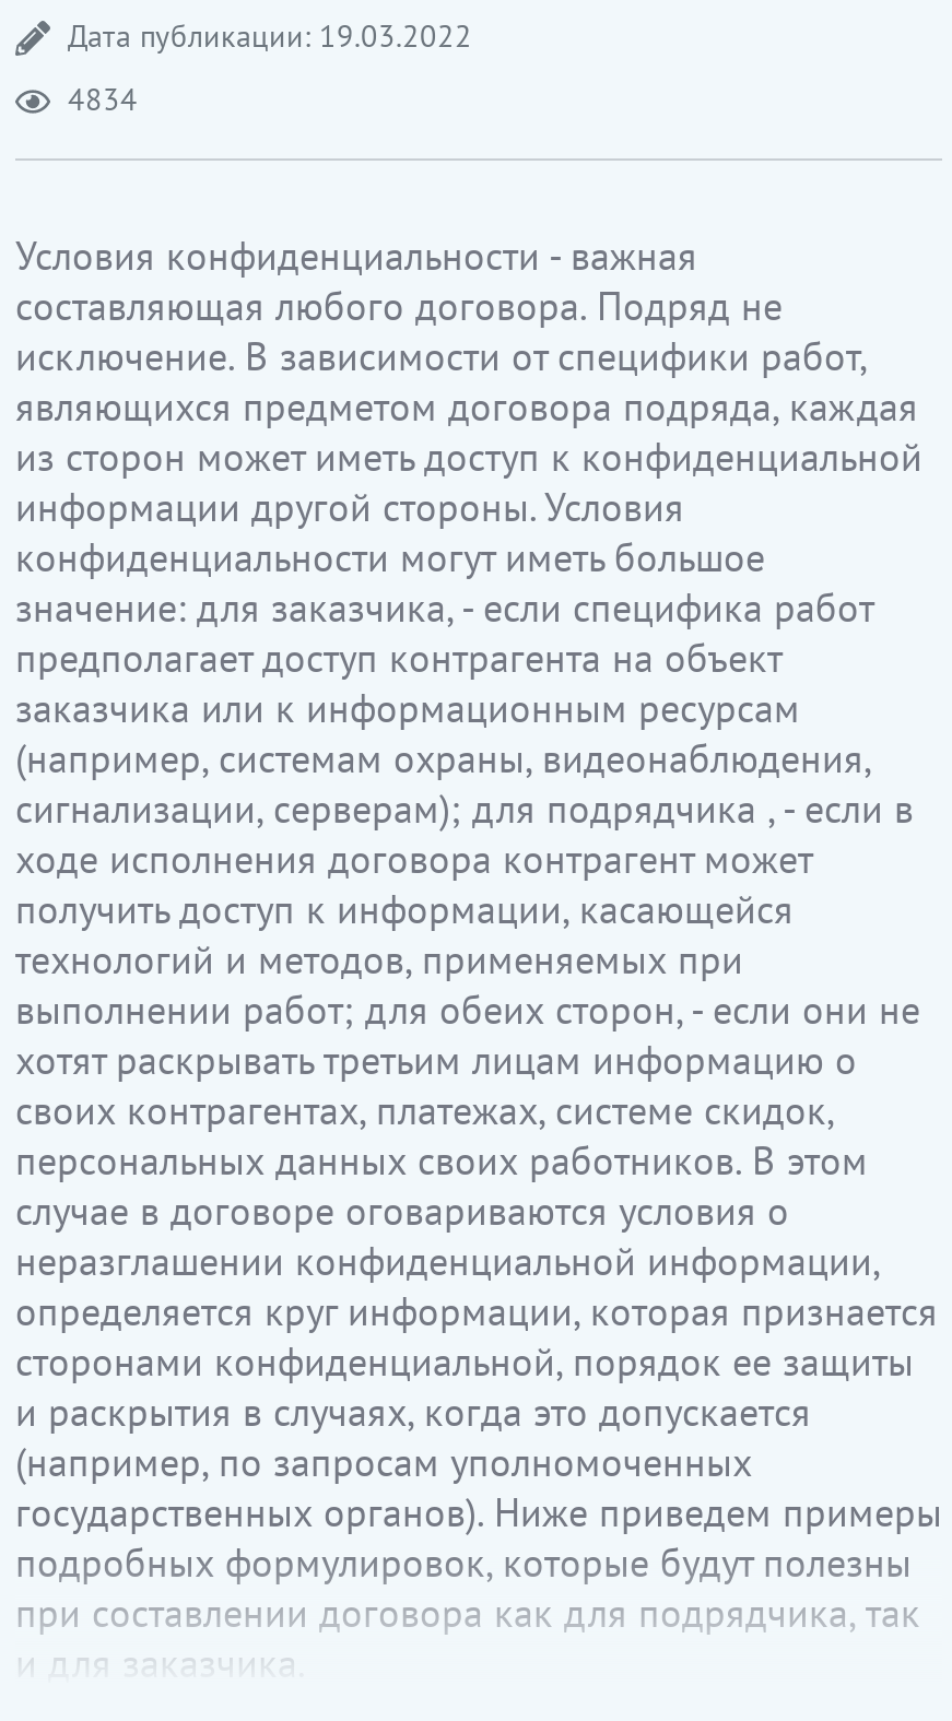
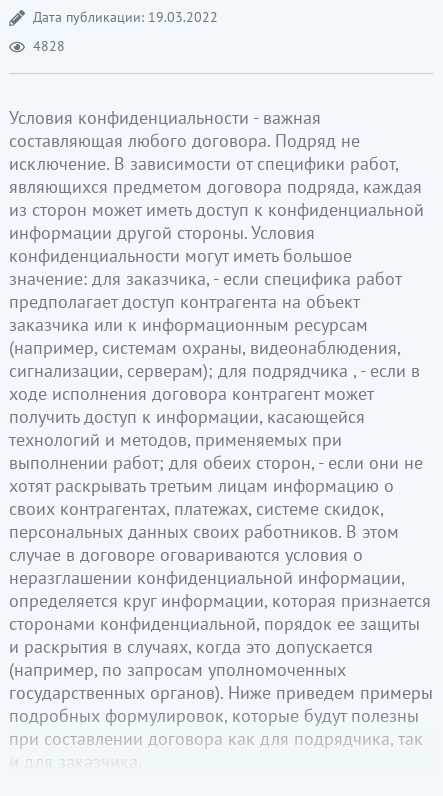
[68,80,138,119] 4834 -> [33,37,65,55] 4828

